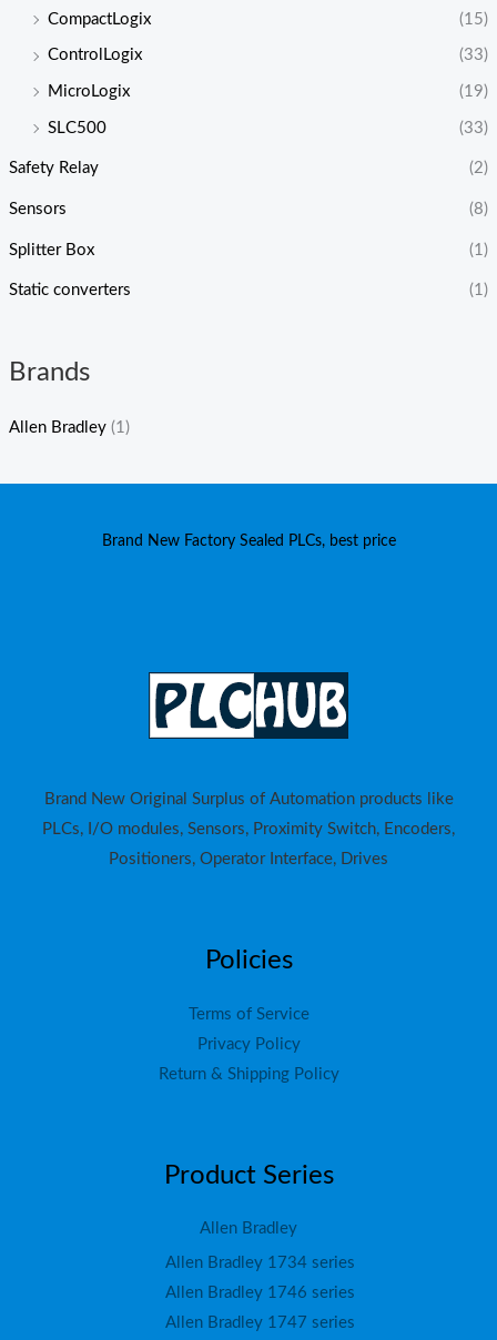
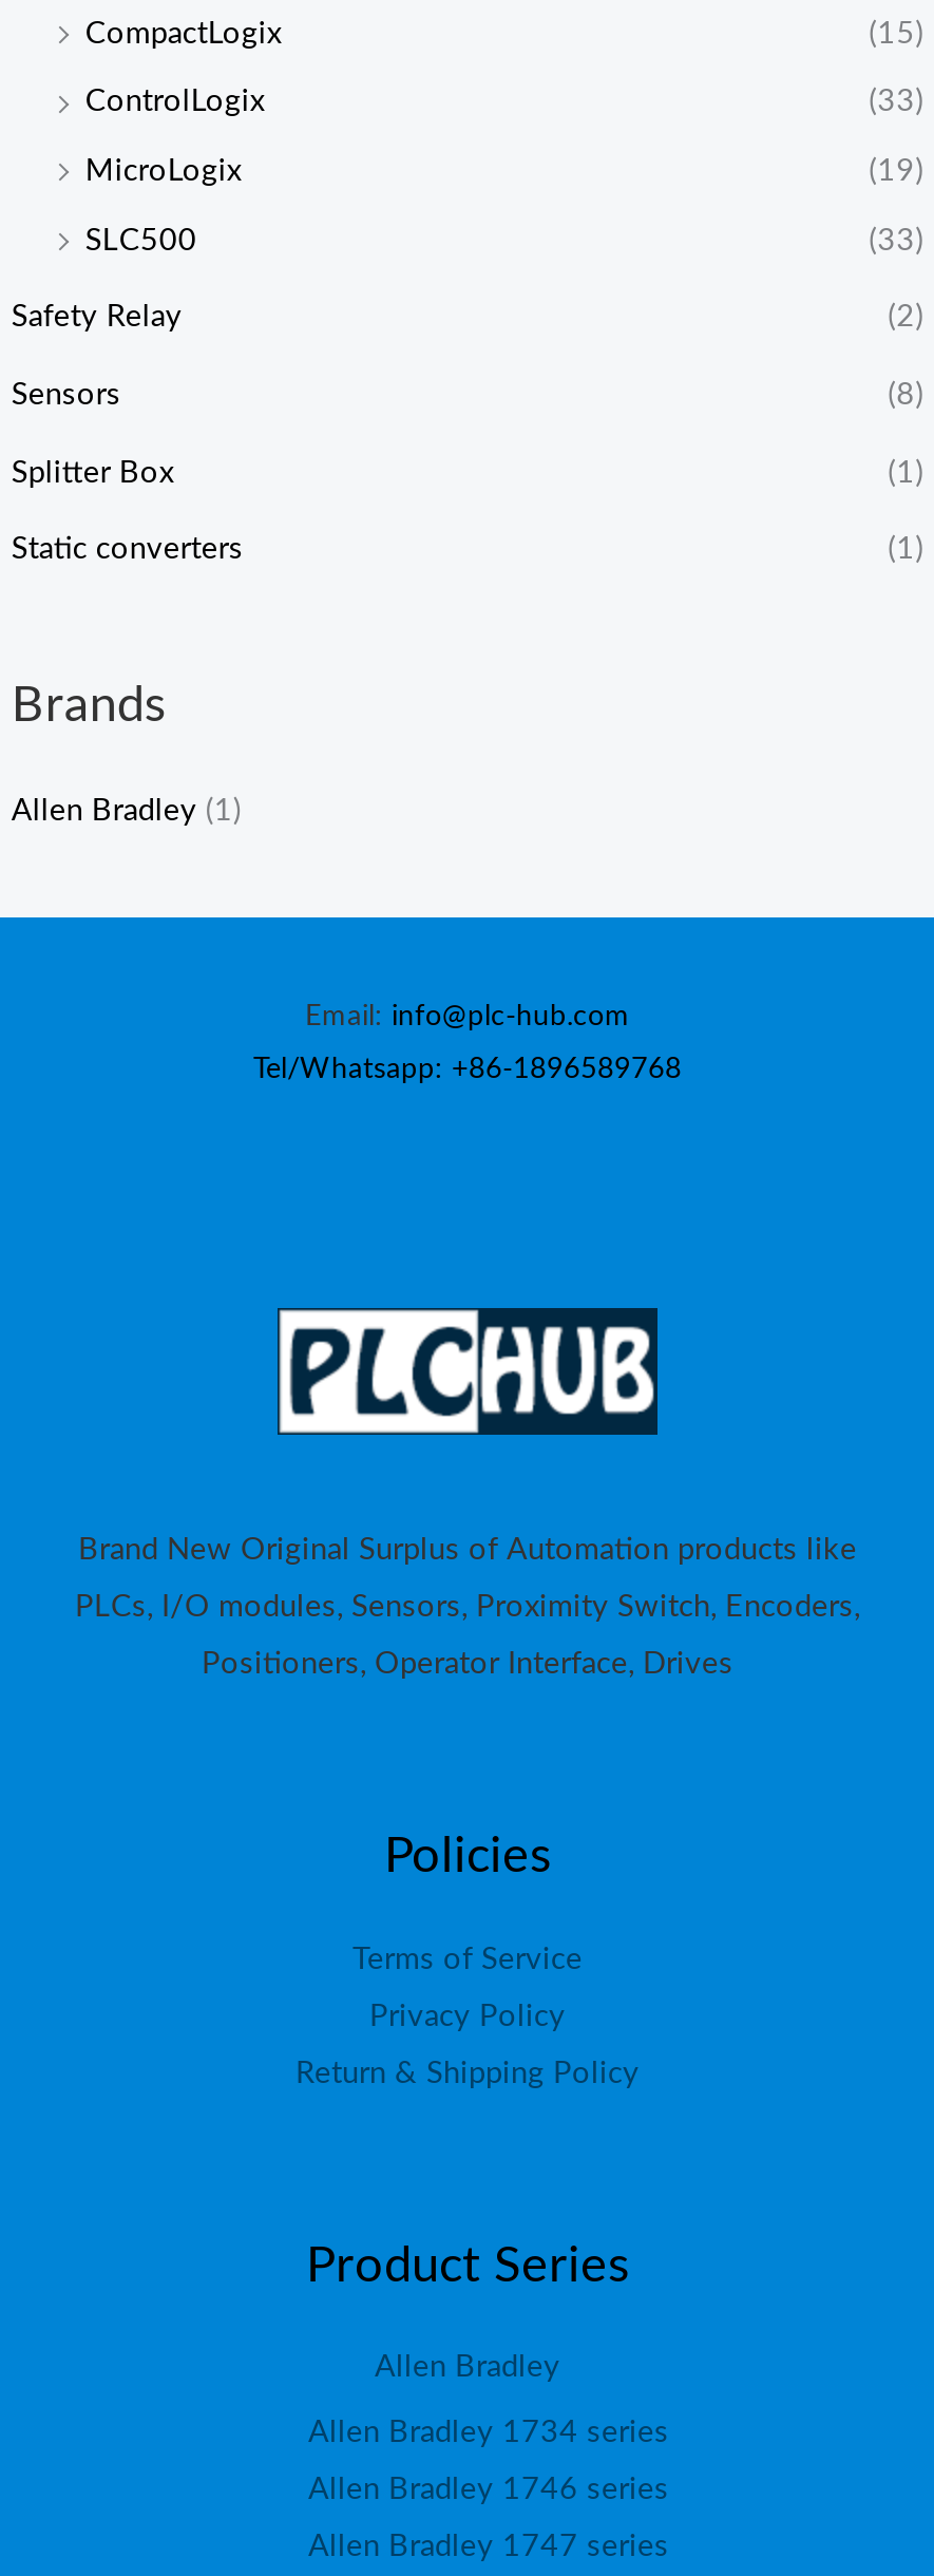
[102,534,395,549] Brand New Factory Sealed PLCs, best price -> [253,1002,682,1084] Email: info@plc-hub.com | Tel/Whatsapp: +86-1896589768

